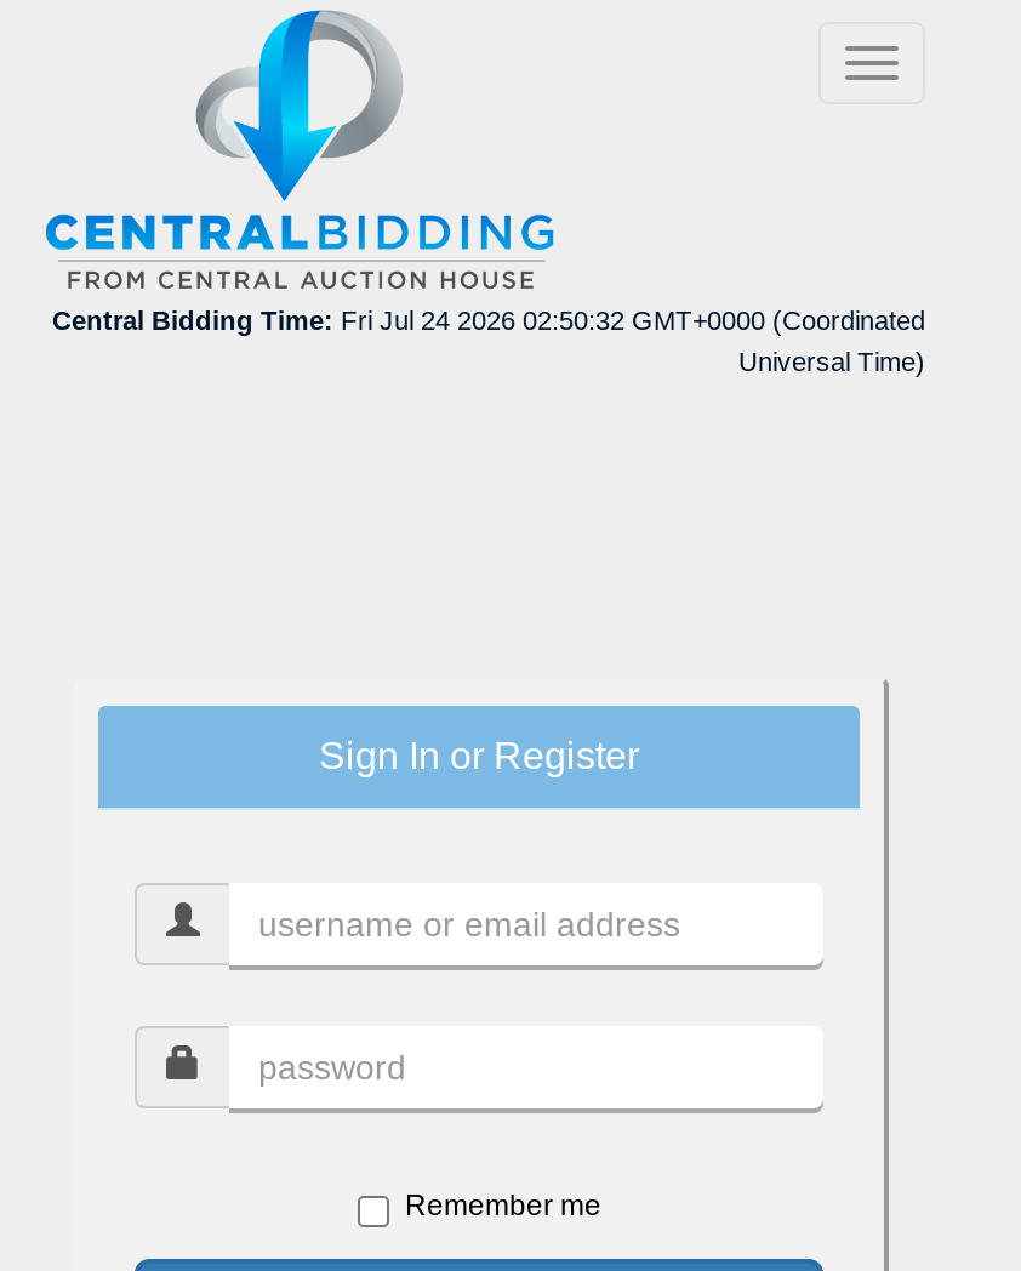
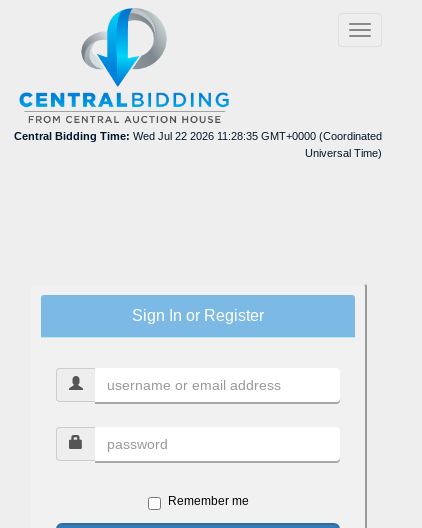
[52,304,925,334] Central Bidding Time: Fri Jul 24 2026 02:50:32 GMT+0000 (Coordinated -> [14,129,382,141] Central Bidding Time: Wed Jul 22 2026 11:28:35 GMT+0000 (Coordinated

